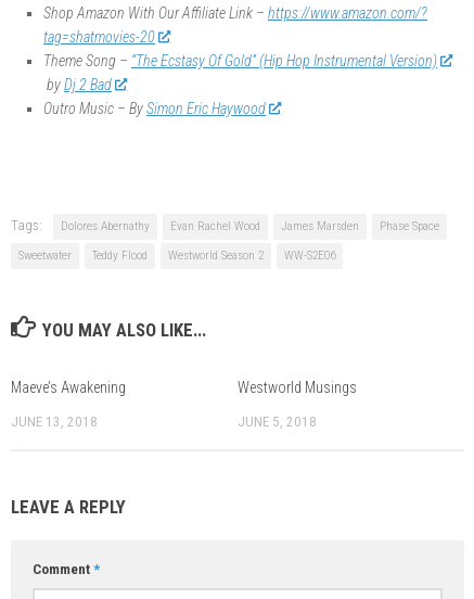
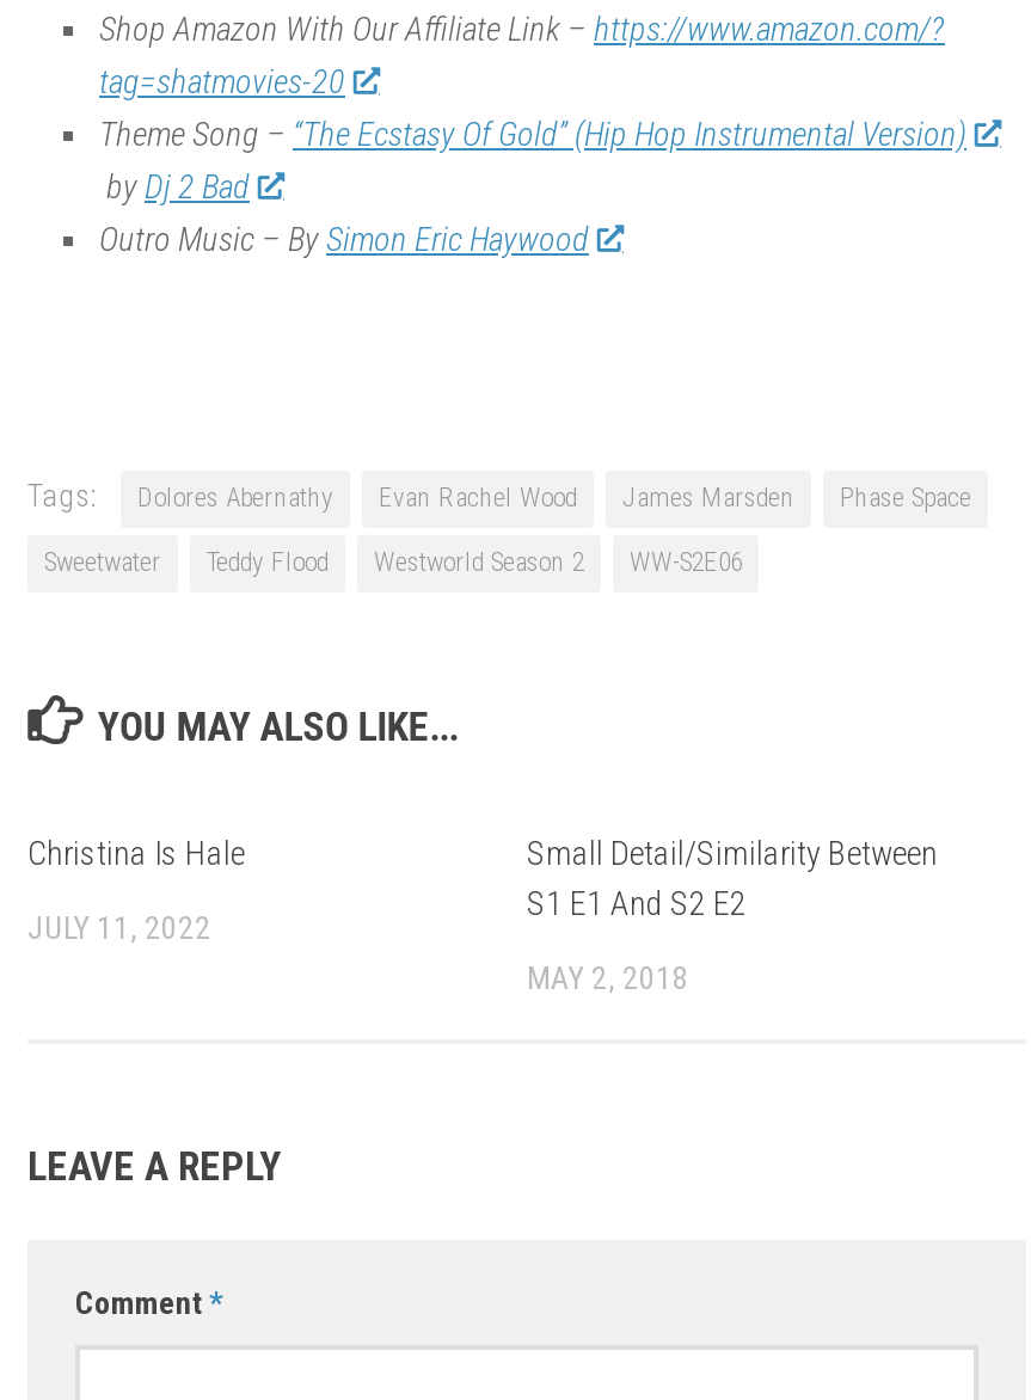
[11,379,126,396] Maeve’s Awakening -> [27,834,245,872] Christina Is Hale
[238,379,357,396] Westworld Musings -> [527,834,938,922] Small Detail/Similarity Between | S1 E1 And S2 E2
[11,413,98,430] JUNE 13, 2018 -> [27,910,211,946] JULY 11, 2022
[238,413,317,430] JUNE 5, 2018 -> [527,960,689,996] MAY 2, 2018

